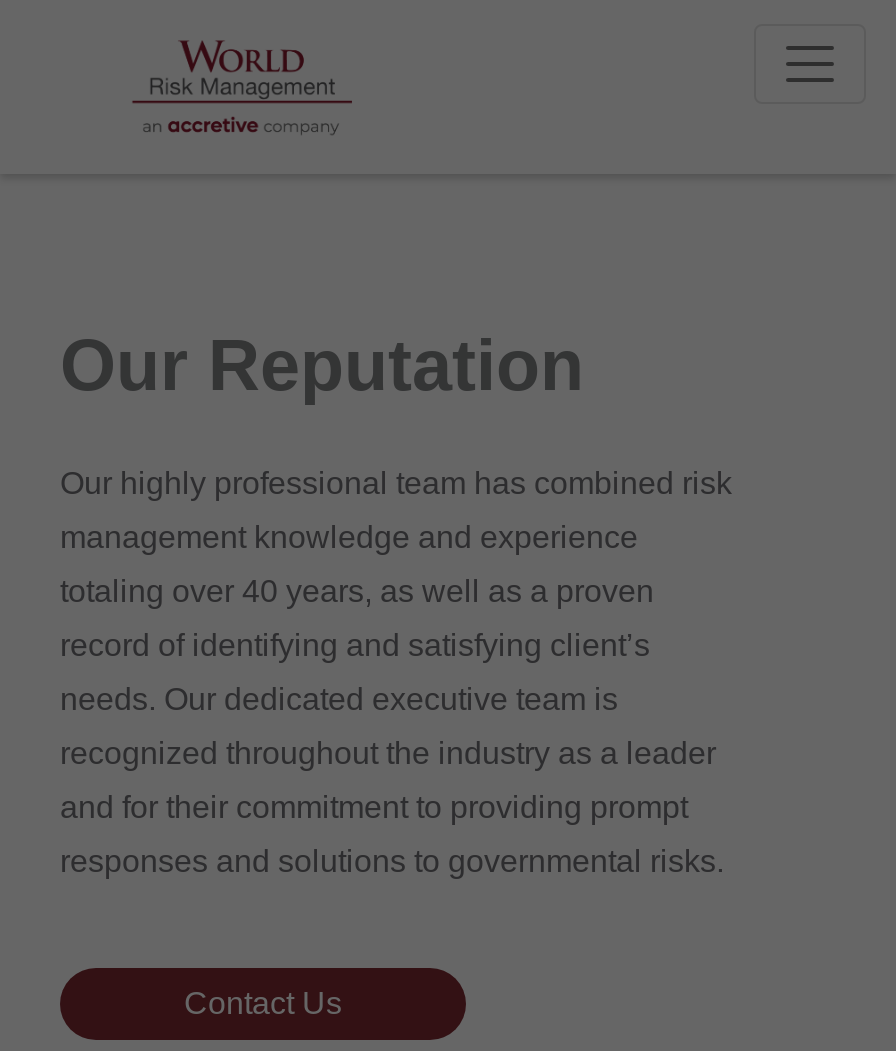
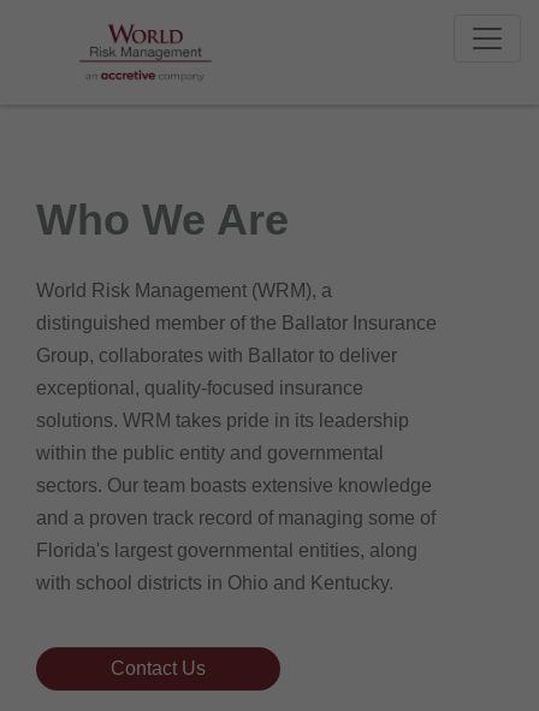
[60,324,732,878] Our Reputation | Our highly professional team has combined risk | management knowledge and experience | totaling over 40 years, as well as a proven | record of identifying and satisfying client’s | needs. Our dedicated executive team is | recognized throughout the industry as a leader | and for their commitment to providing prompt | responses and solutions to governmental risks. -> [36,195,437,593] Who We Are | World Risk Management (WRM), a | distinguished member of the Ballator Insurance | Group, collaborates with Ballator to deliver | exceptional, quality-focused insurance | solutions. WRM takes pride in its leadership | within the public entity and governmental | sectors. Our team boasts extensive knowledge | and a proven track record of managing some of | Florida's largest governmental entities, along | with school districts in Ohio and Kentucky.

